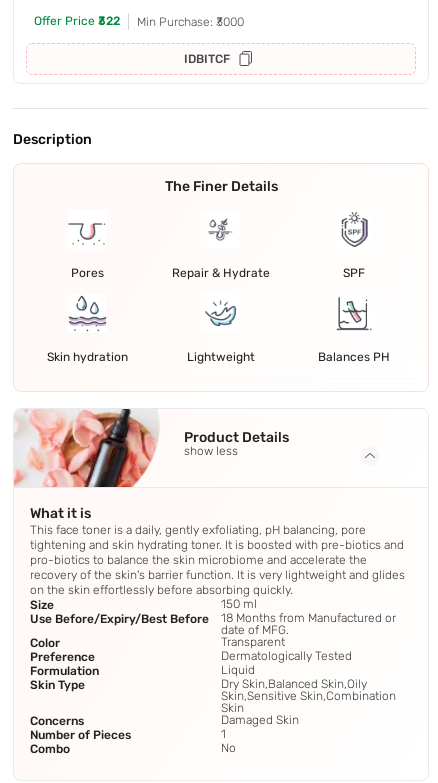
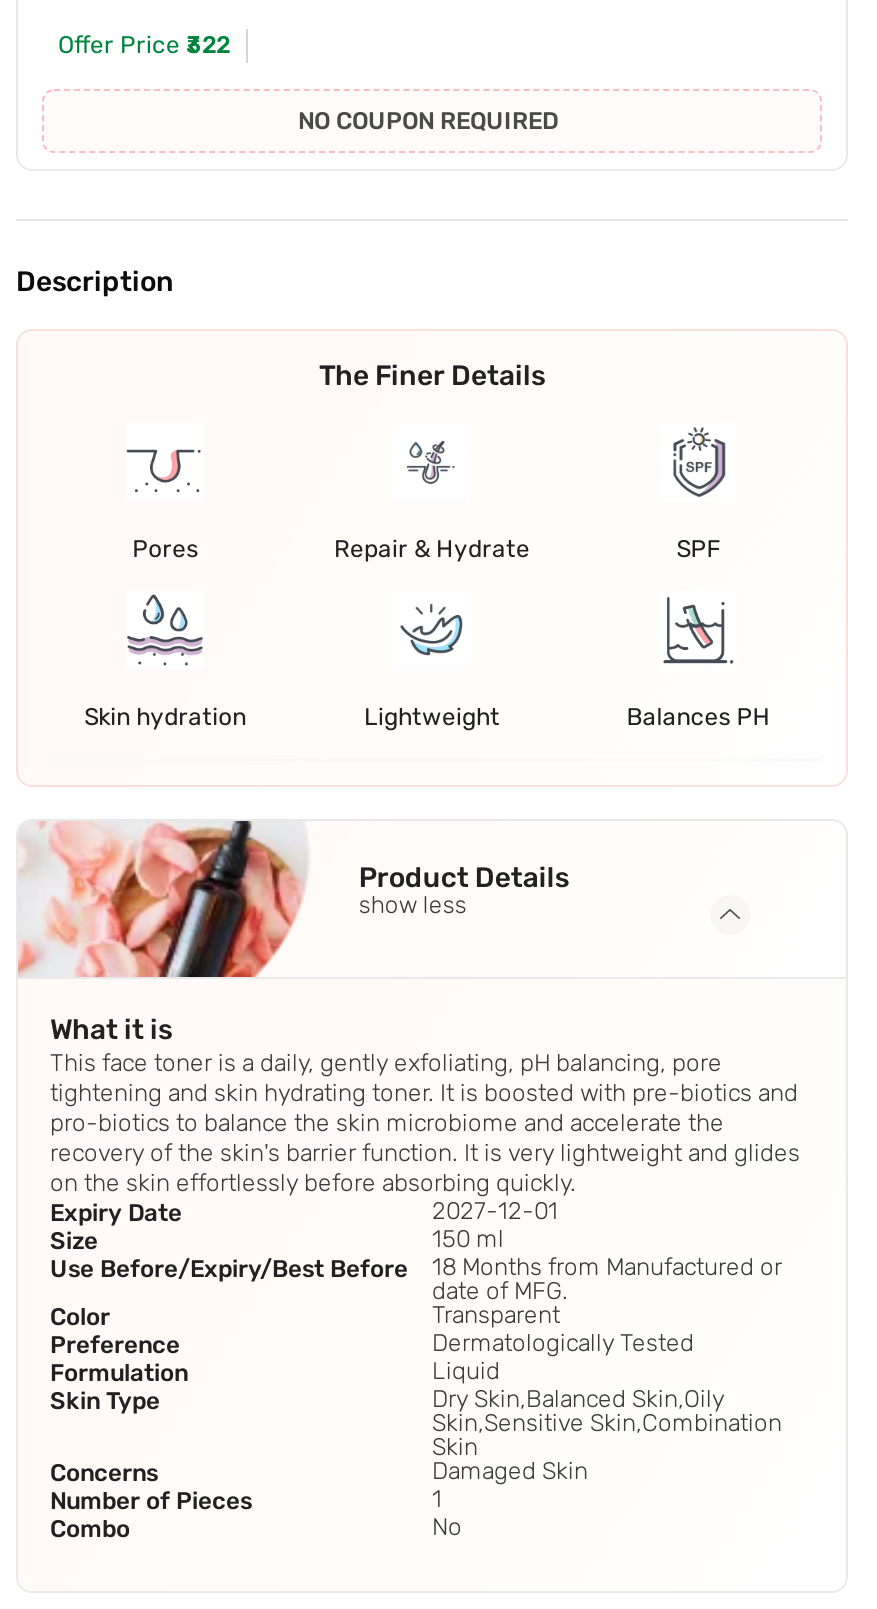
[137,15,244,66] Min Purchase: ₹3000 | IDBITCF -> [298,108,558,136] NO COUPON REQUIRED
none -> [50,1197,558,1227] Expiry Date | 2027-12-01

